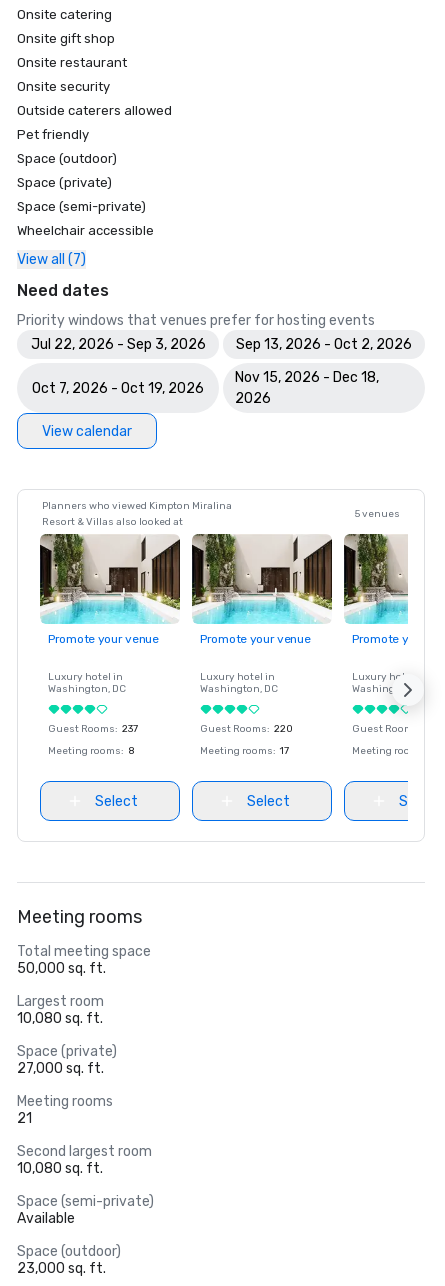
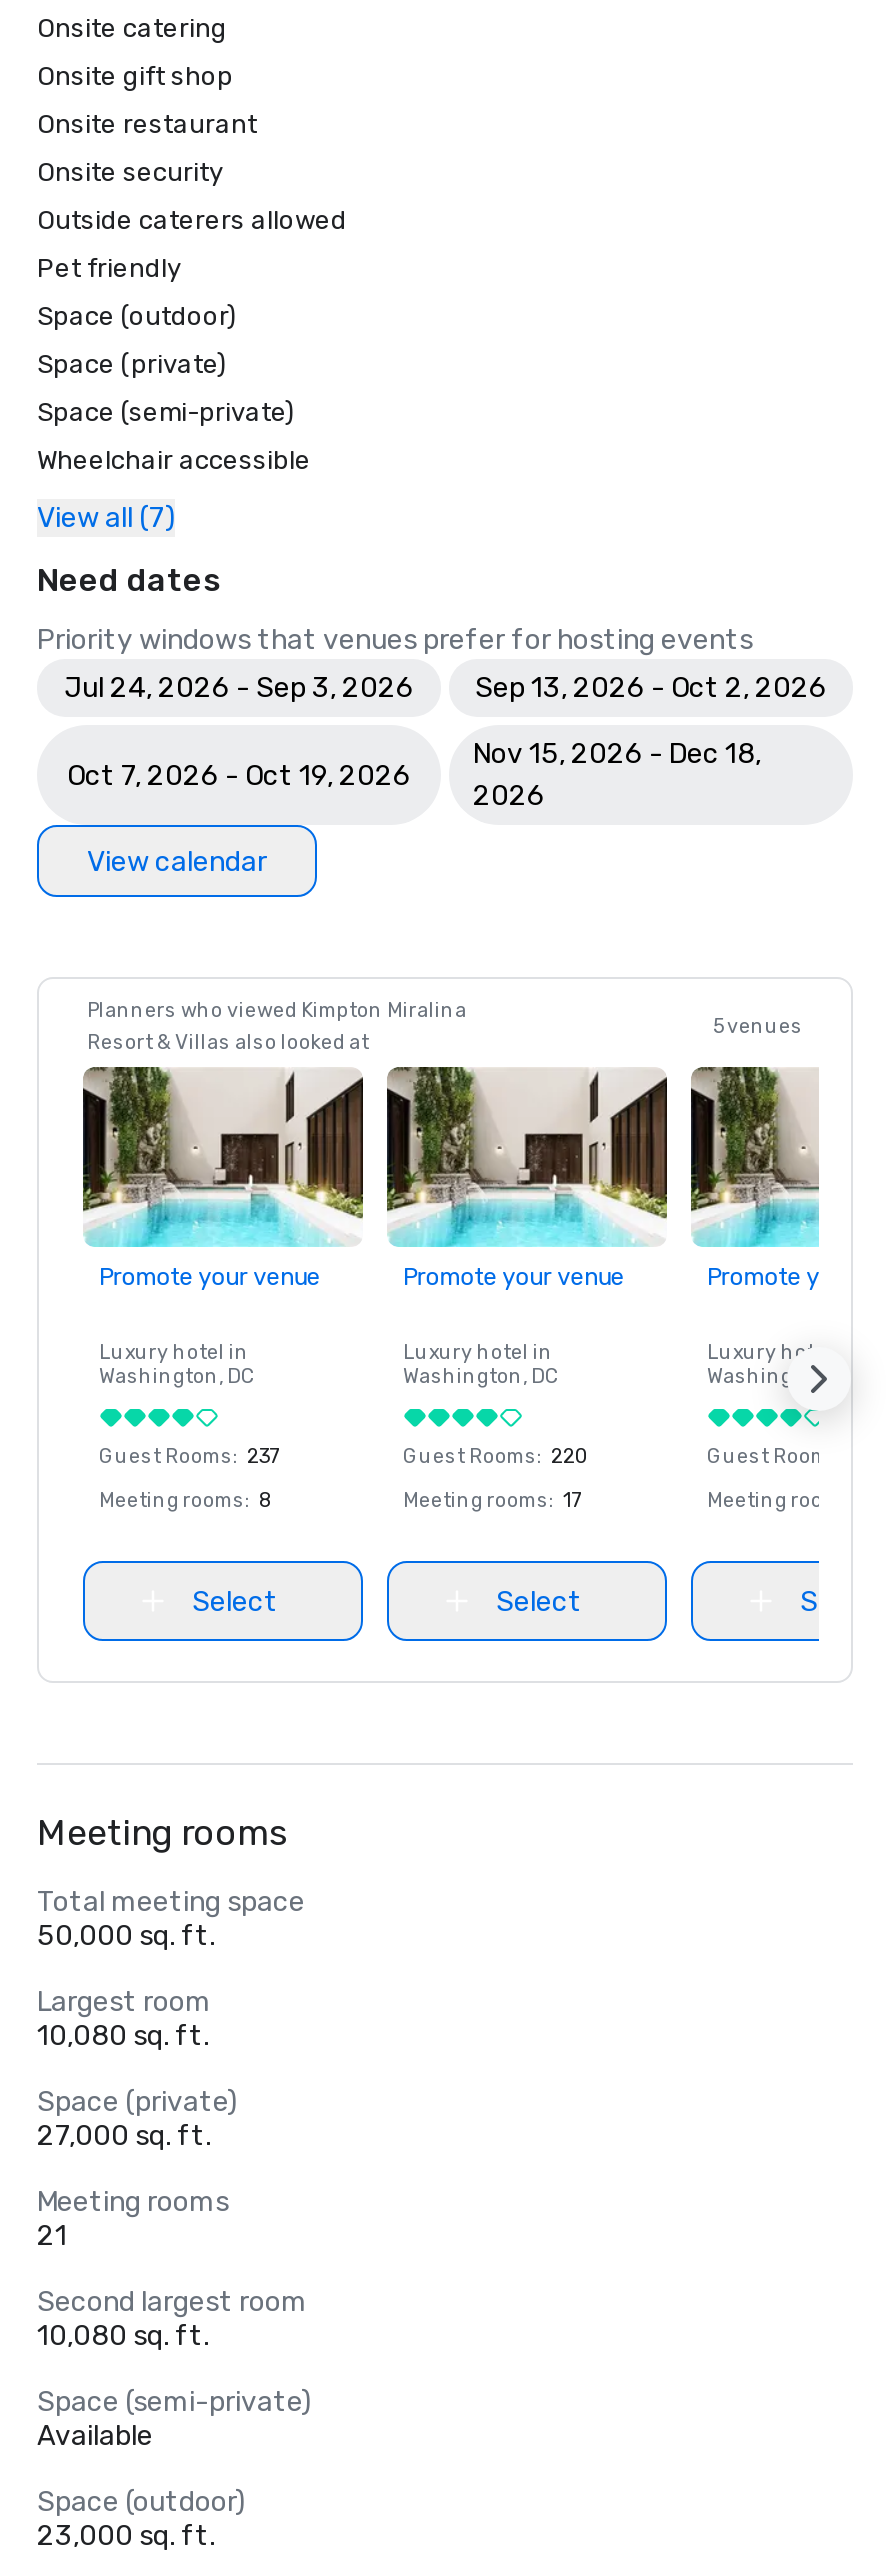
[30,336,412,353] Jul 22, 2026 - Sep 3, 2026 Sep 13, 2026 - Oct 2, 2026 -> [64,671,827,705] Jul 24, 2026 - Sep 3, 2026 Sep 13, 2026 - Oct 2, 2026

